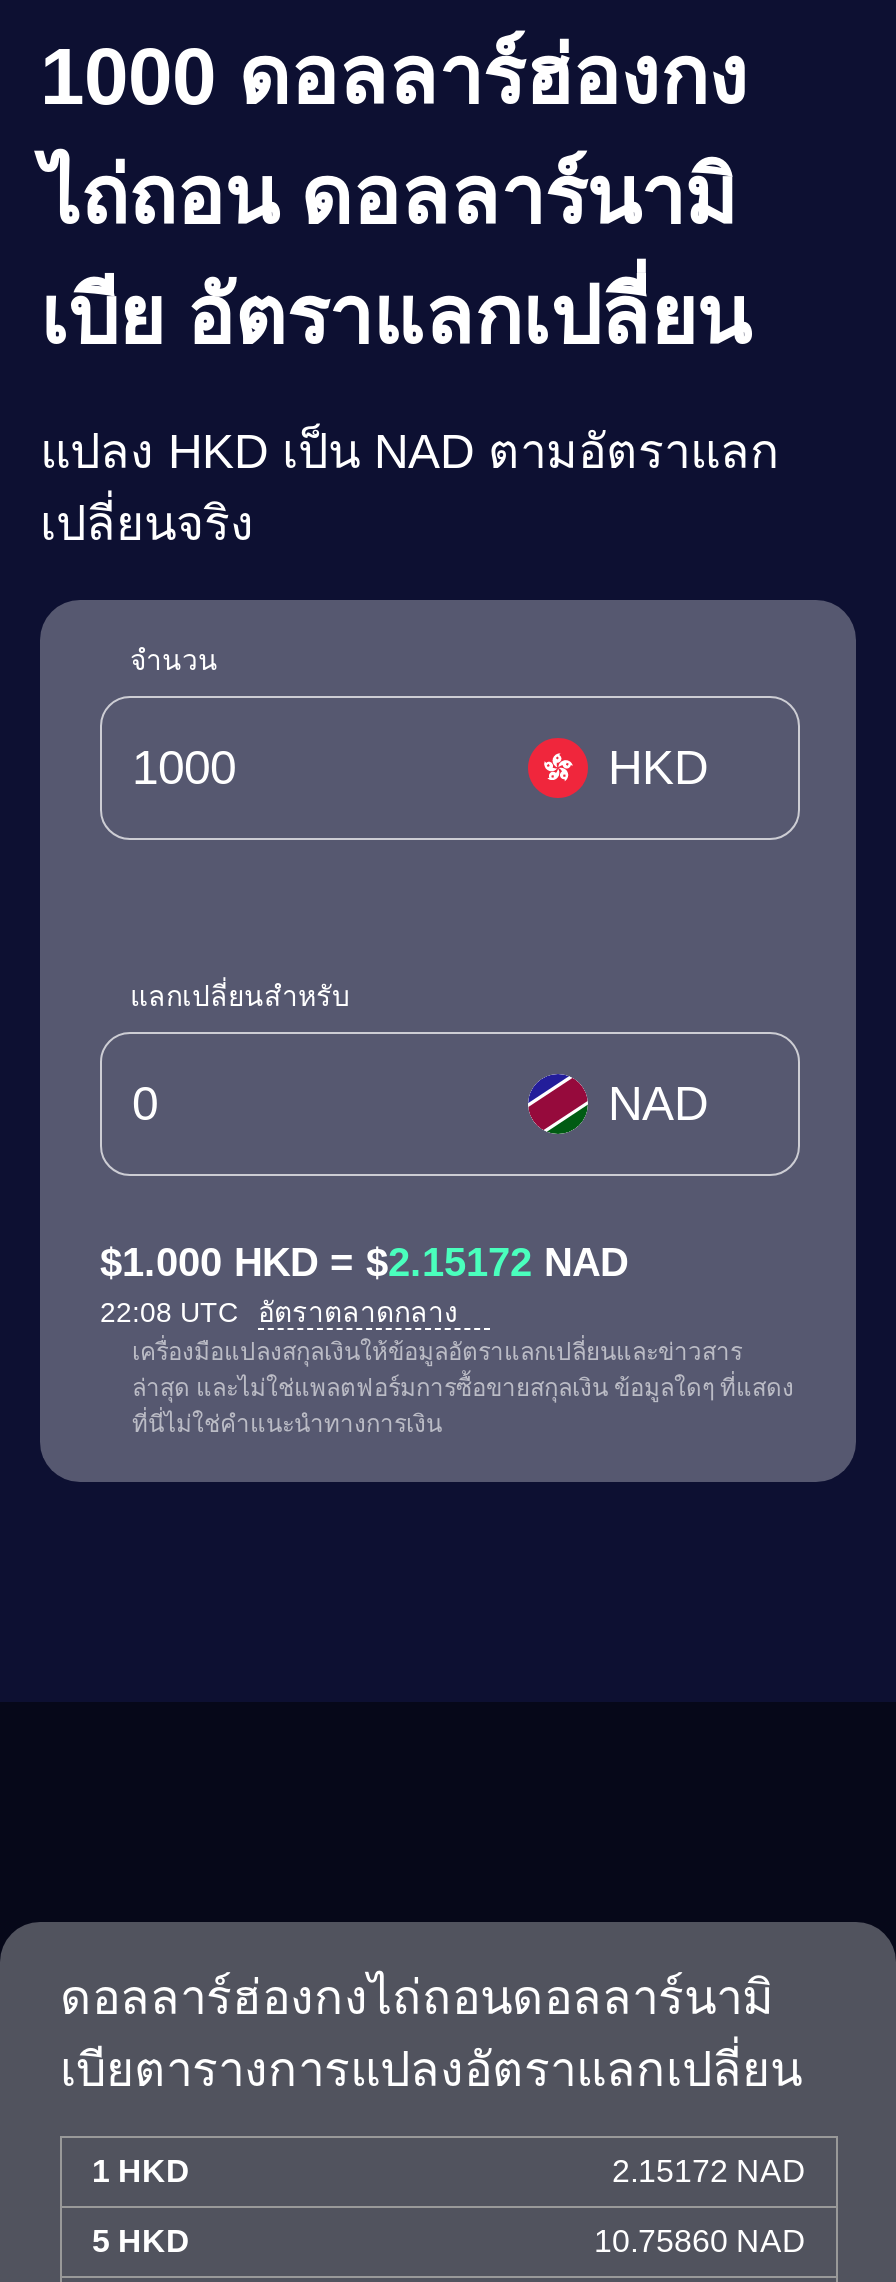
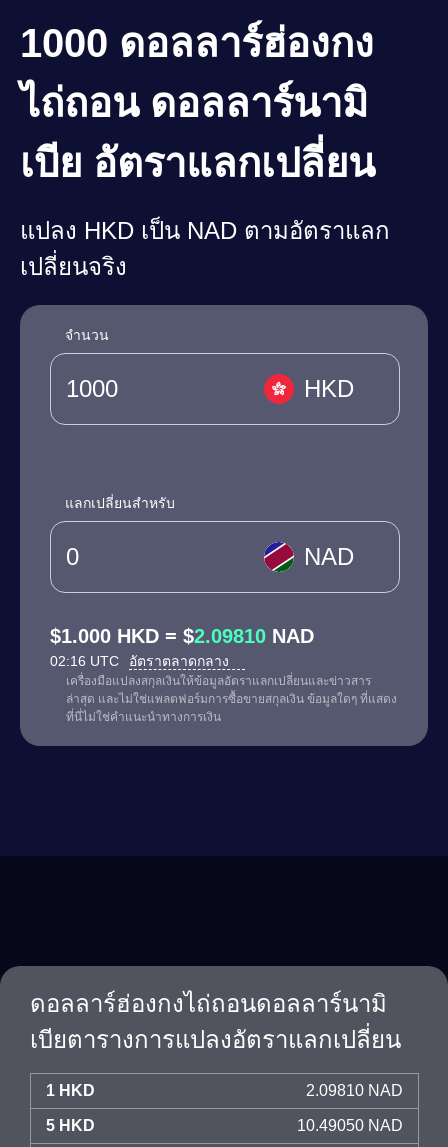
[100,1240,628,1284] $1.000 HKD = $2.15172 NAD -> [50,625,314,647] $1.000 HKD = $2.09810 NAD
[100,1296,466,1328] 22:08 UTC อัตราตลาดกลาง -> [50,653,233,669] 02:16 UTC อัตราตลาดกลาง
[612,2154,806,2188] 2.15172 NAD -> [306,1082,403,1099] 2.09810 NAD
[594,2224,806,2258] 10.75860 NAD -> [297,1117,403,1134] 10.49050 NAD

